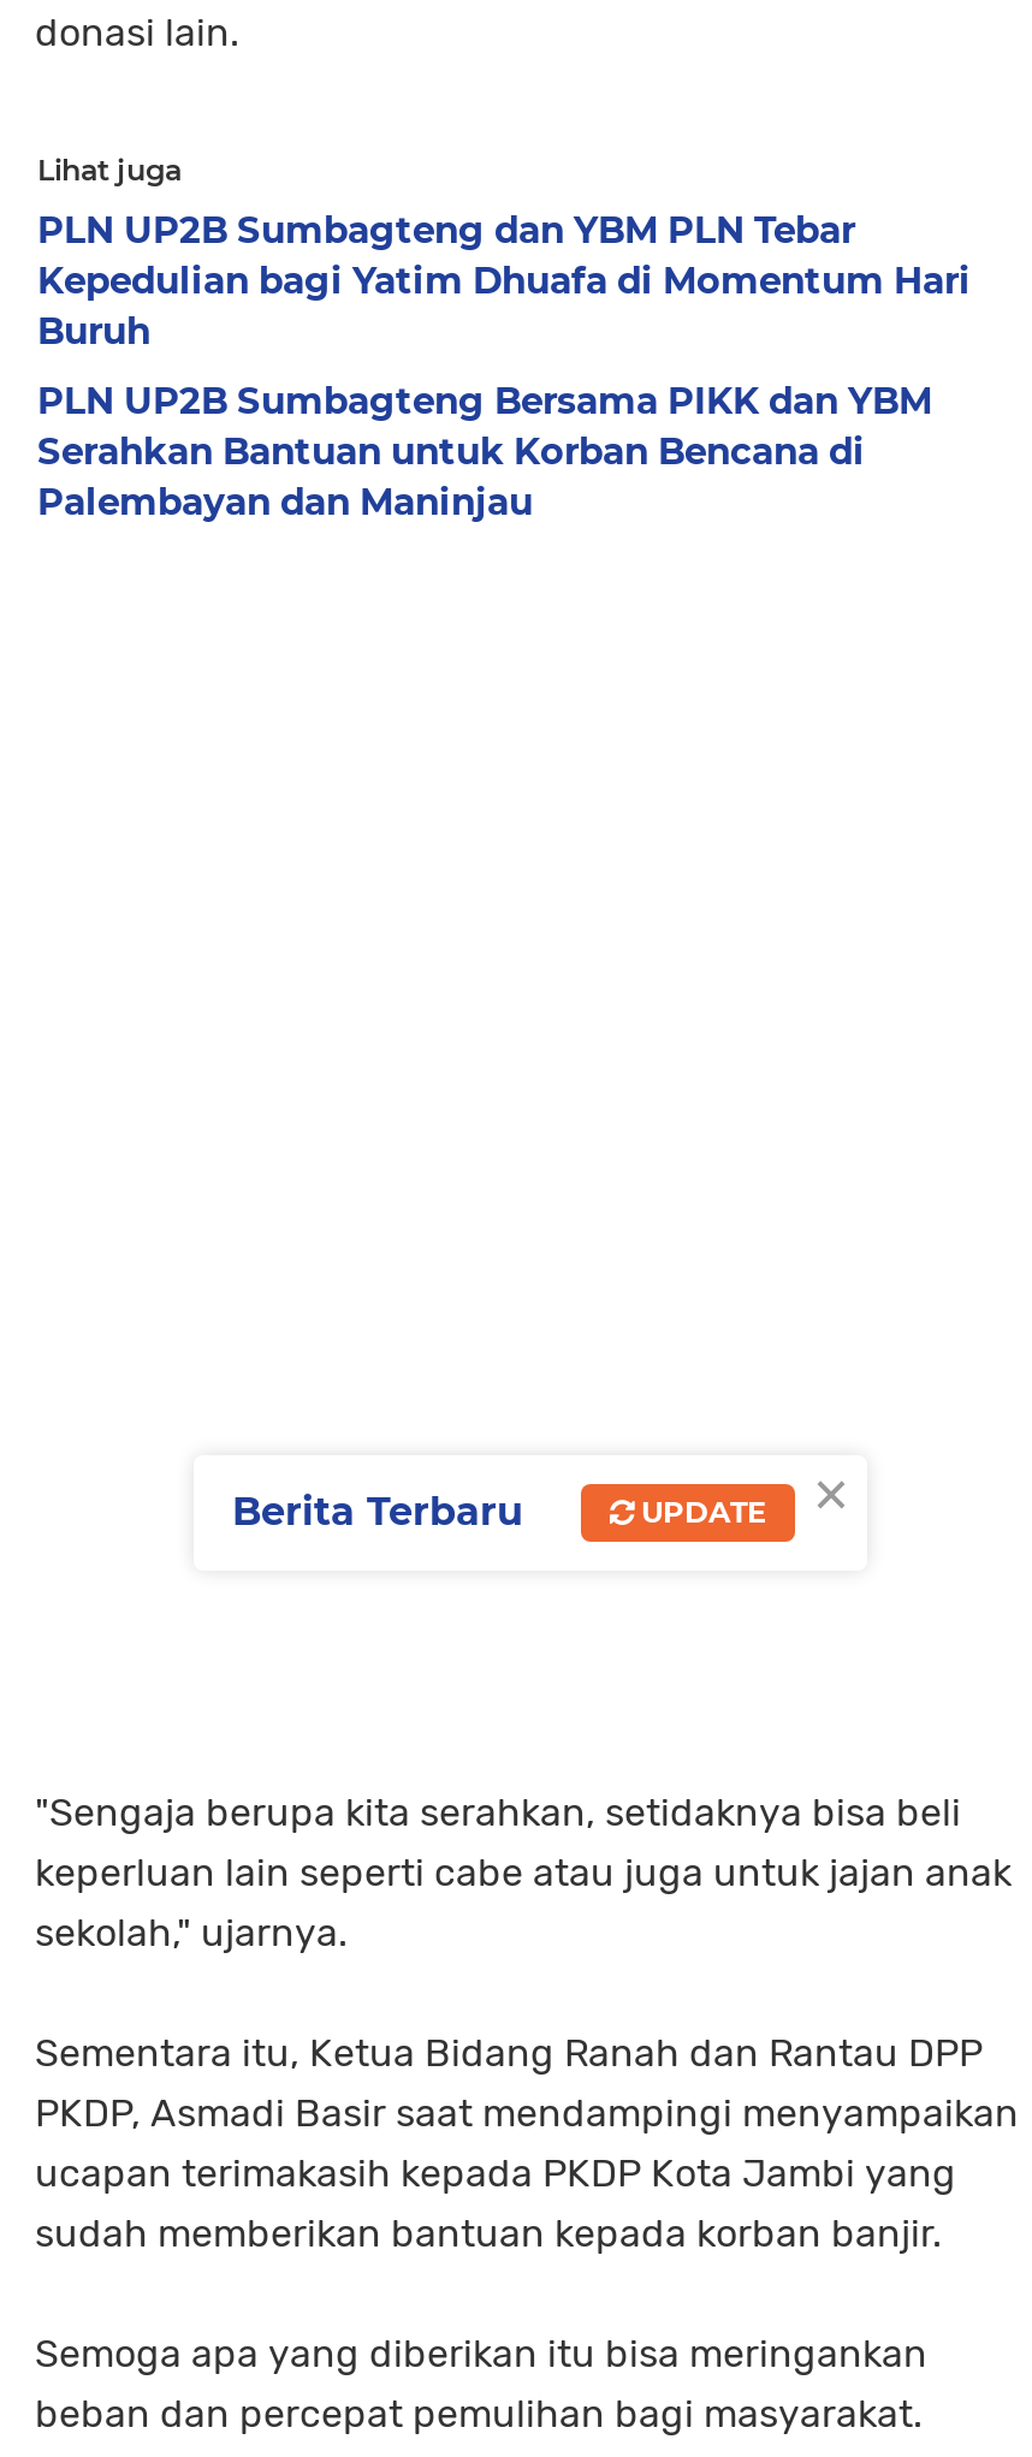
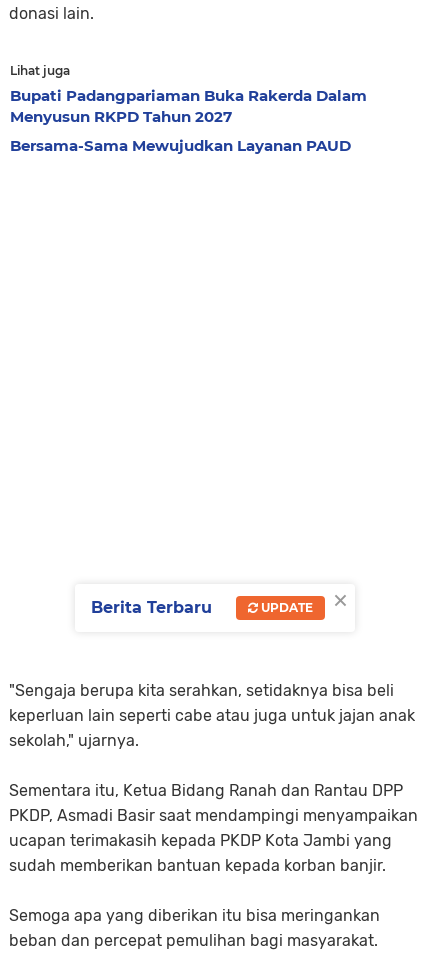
[37,207,971,354] PLN UP2B Sumbagteng dan YBM PLN Tebar | Kepedulian bagi Yatim Dhuafa di Momentum Hari | Buruh -> [10,86,367,126] Bupati Padangpariaman Buka Rakerda Dalam | Menyusun RKPD Tahun 2027
[37,378,932,524] PLN UP2B Sumbagteng Bersama PIKK dan YBM | Serahkan Bantuan untuk Korban Bencana di | Palembayan dan Maninjau -> [10,136,351,155] Bersama-Sama Mewujudkan Layanan PAUD

